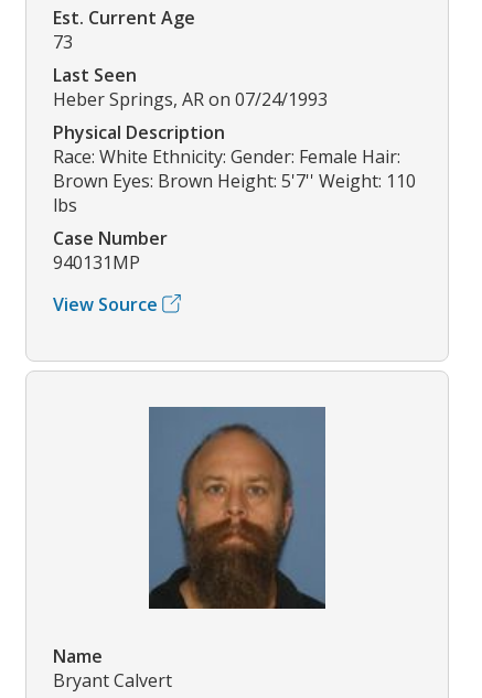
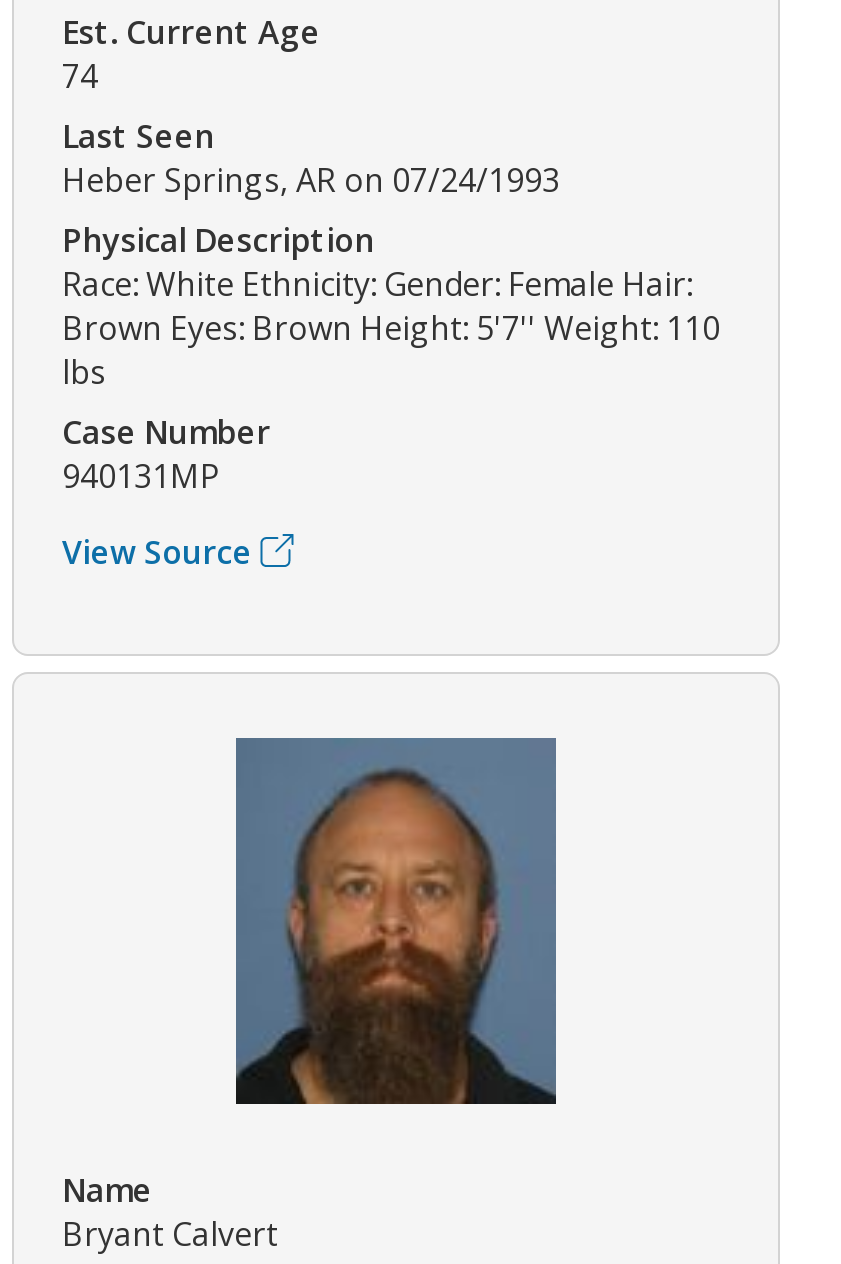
[53,30,73,54] 73 -> [62,54,98,98] 74

